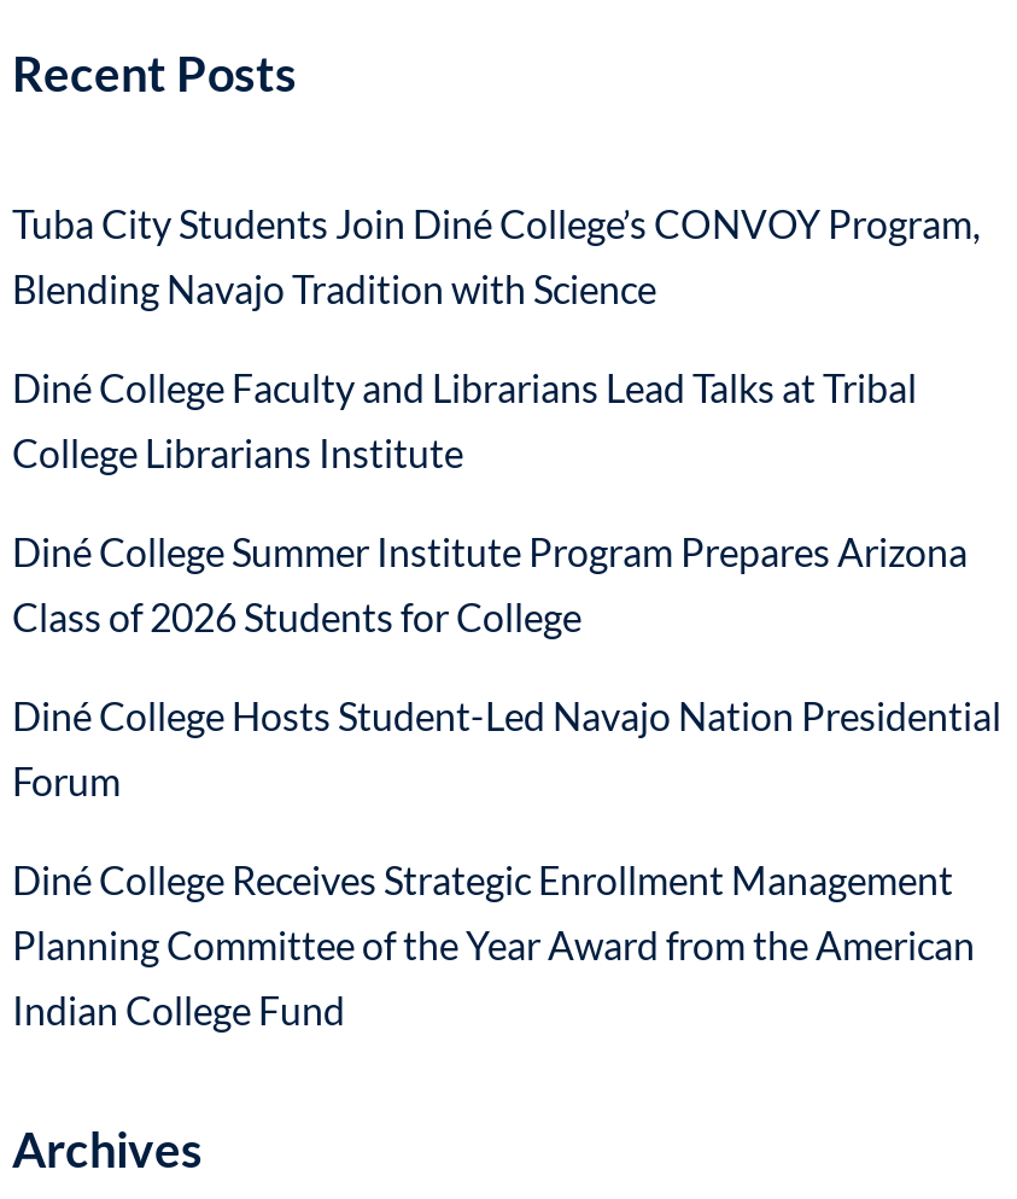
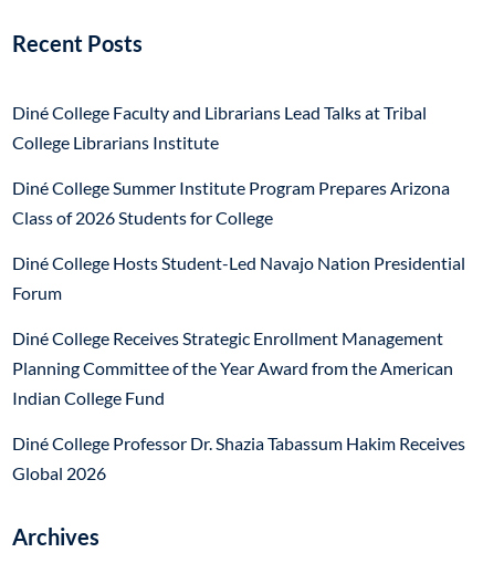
[12,201,980,312] Tuba City Students Join Diné College’s CONVOY Program, | Blending Navajo Tradition with Science -> none
moved [12,365,1001,1033] -> [12,102,465,408]: Diné College Faculty and Librarians Lead Talks at Tribal | College Librarians Institute | Diné College Summer Institute Program Prepares Arizona | ... | Planning Committee of the Year Award from the American | Indian College Fund
none -> [12,433,465,484] Diné College Professor Dr. Shazia Tabassum Hakim Receives | Global 2026

